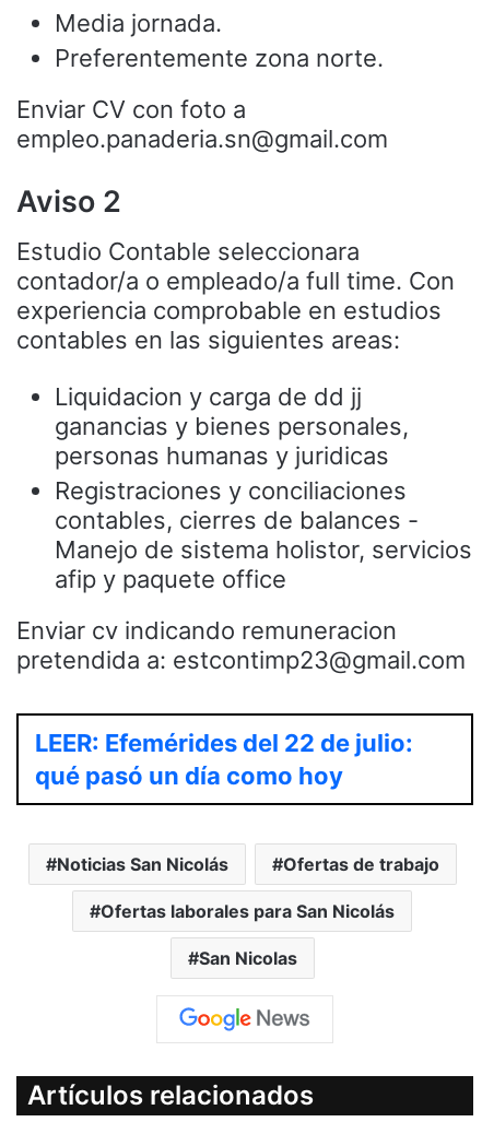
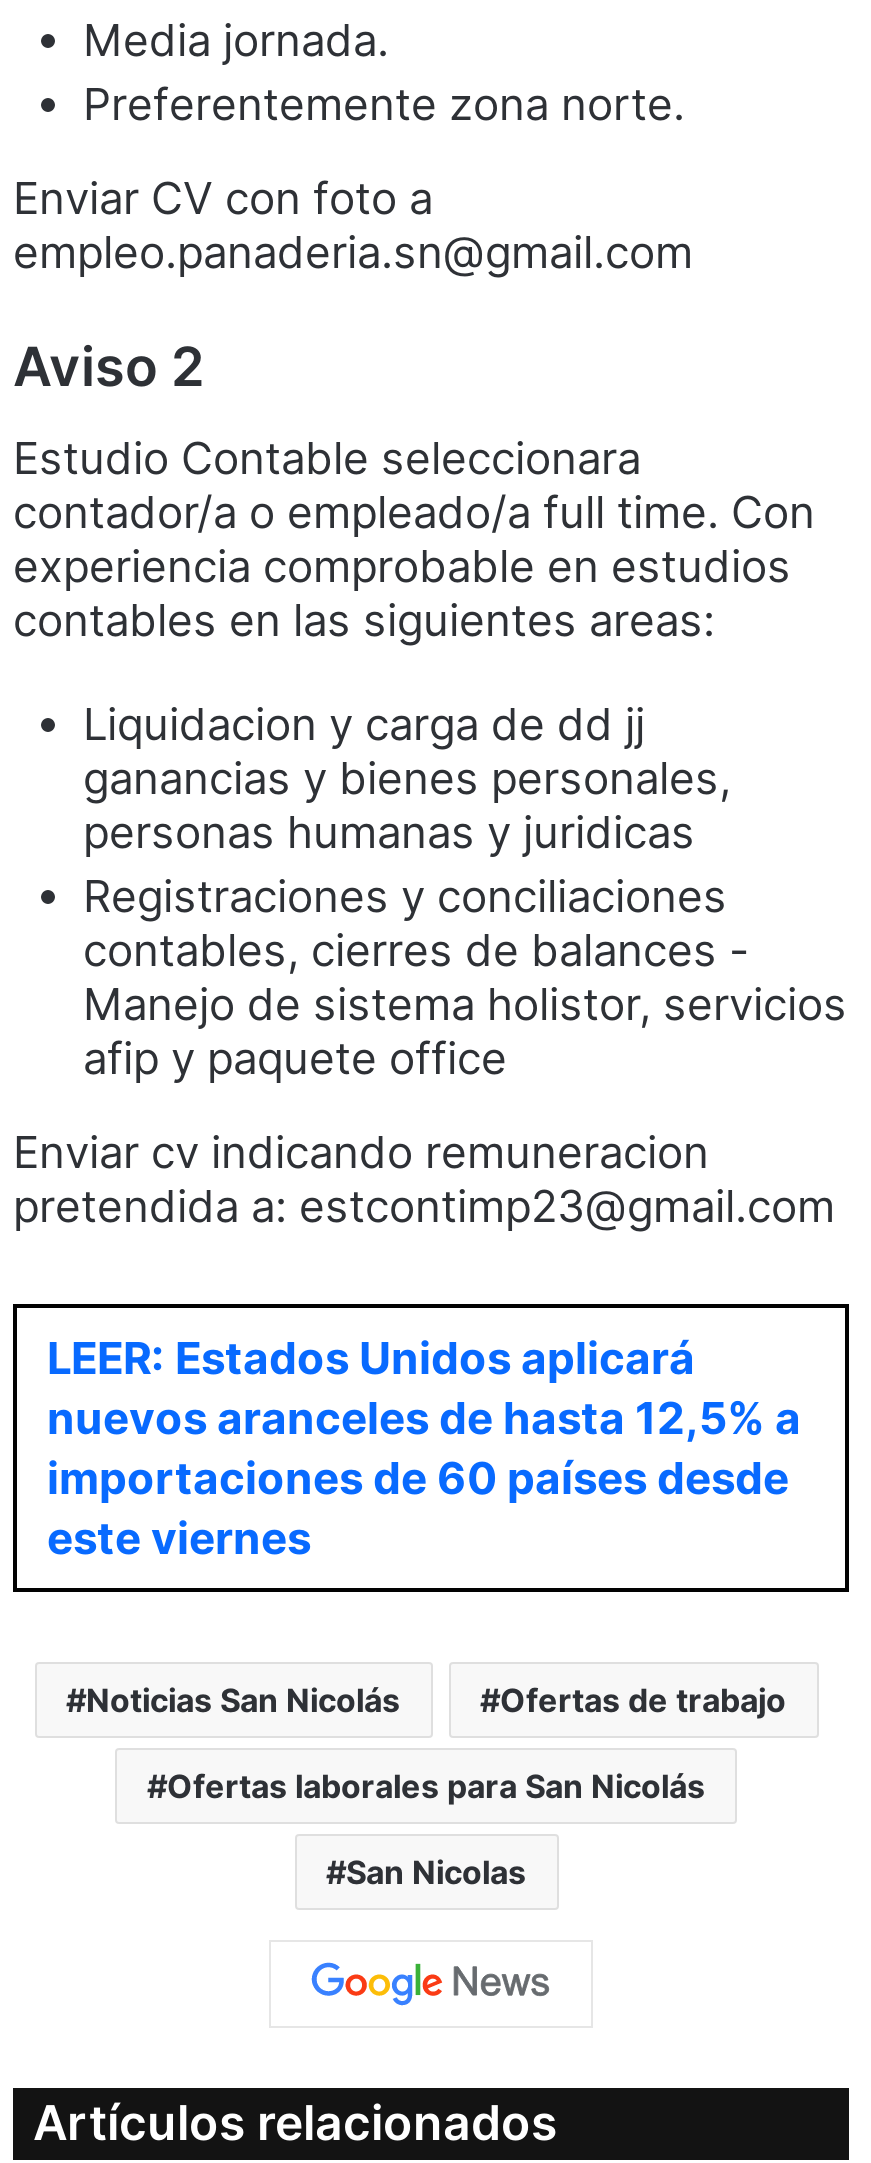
[35,728,413,790] LEER: Efemérides del 22 de julio: | qué pasó un día como hoy -> [47,1332,801,1564] LEER: Estados Unidos aplicará | nuevos aranceles de hasta 12,5% a | importaciones de 60 países desde | este viernes

